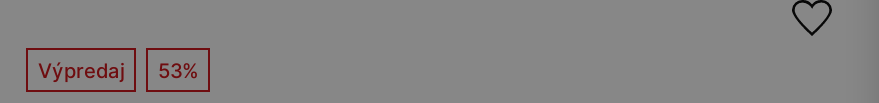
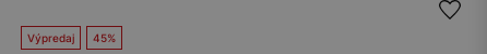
[38,58,198,82] Výpredaj 53% -> [27,31,116,44] Výpredaj 45%

